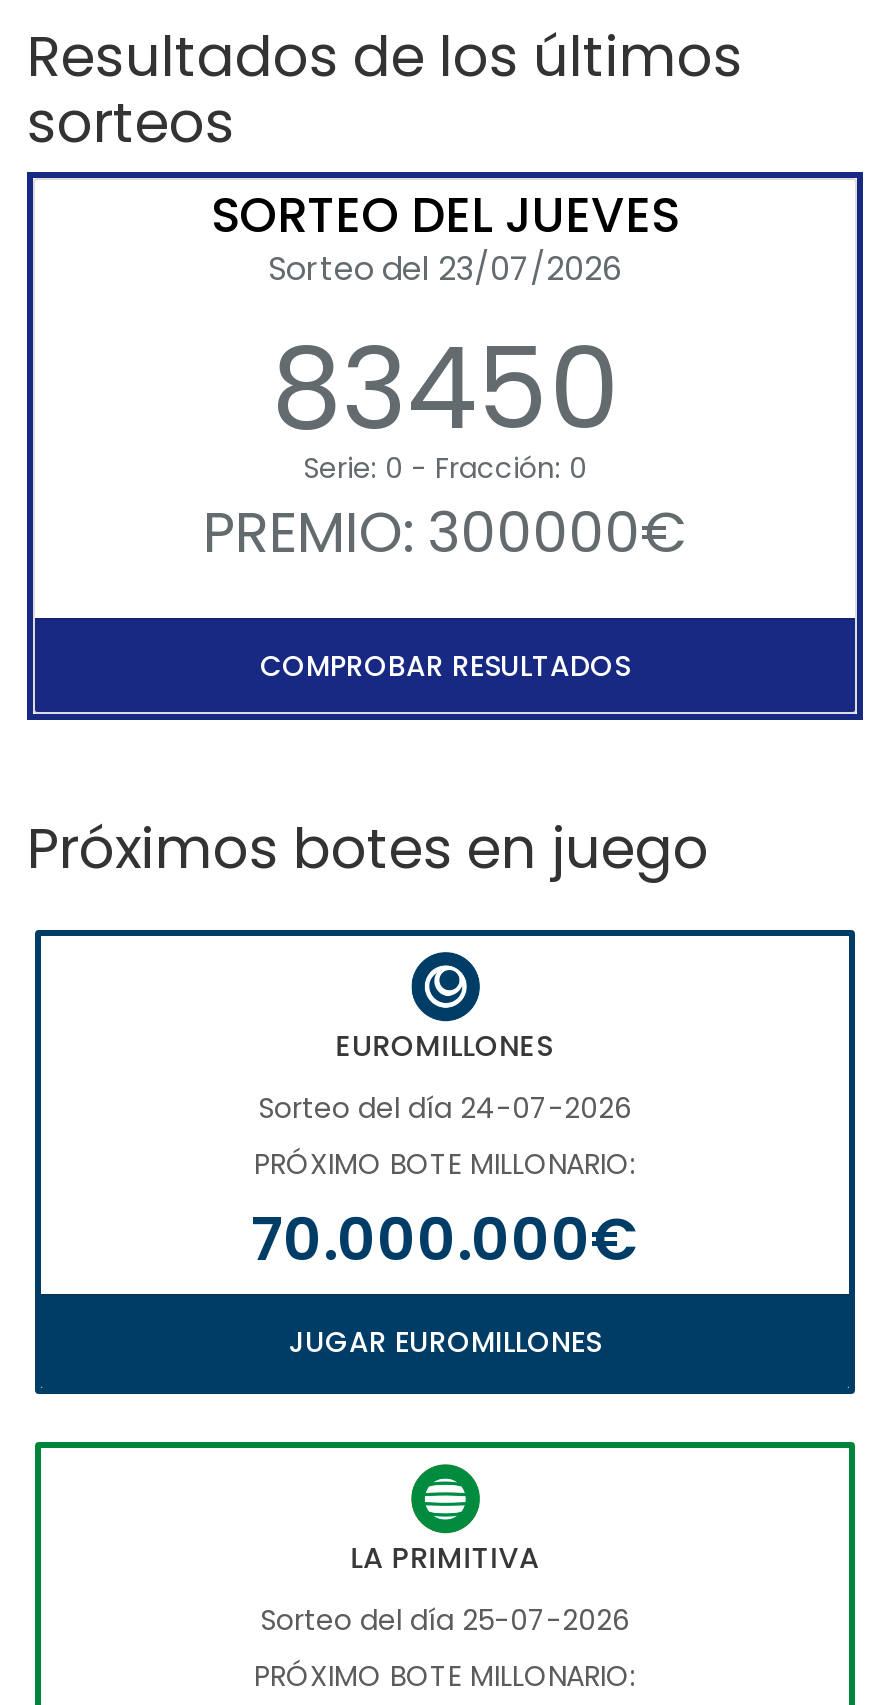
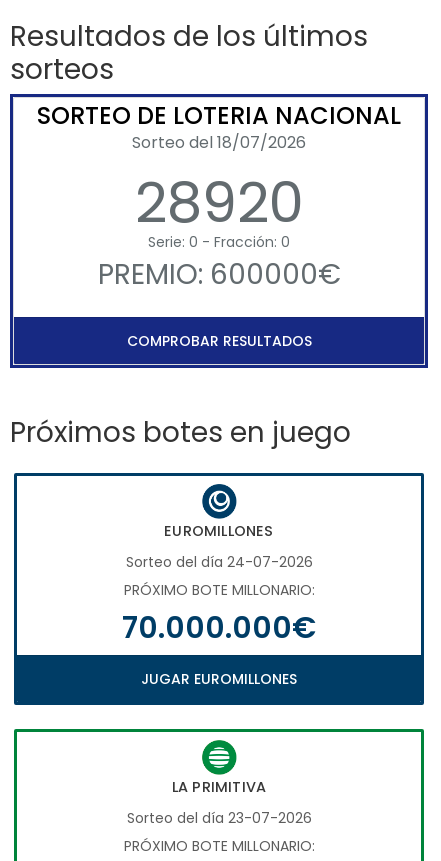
[211,182,679,468] SORTEO DEL JUEVES | Sorteo del 23/07/2026 | 83450 -> [37,99,401,242] SORTEO DE LOTERIA NACIONAL | Sorteo del 18/07/2026 | 28920
[203,494,687,572] PREMIO: 300000€ -> [97,255,340,294] PREMIO: 600000€
[260,1599,630,1639] Sorteo del día 25-07-2026 -> [126,808,311,828] Sorteo del día 23-07-2026

